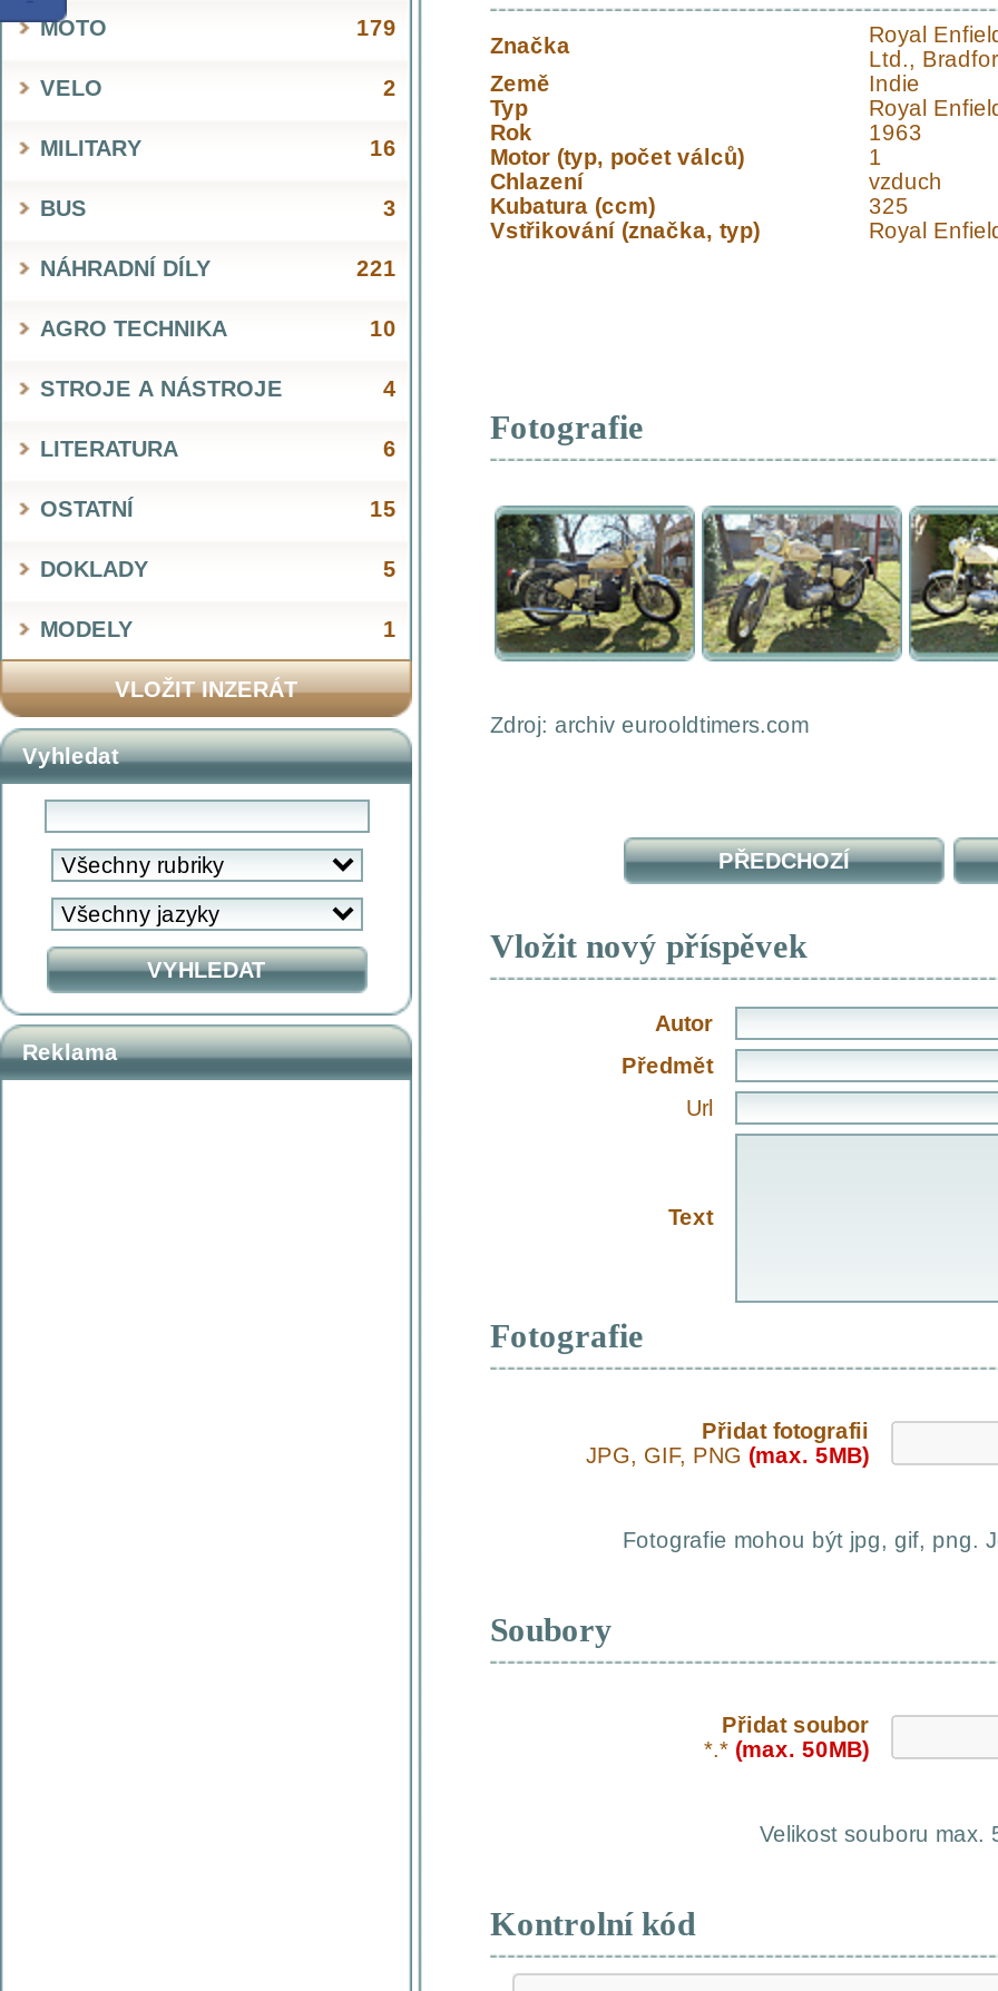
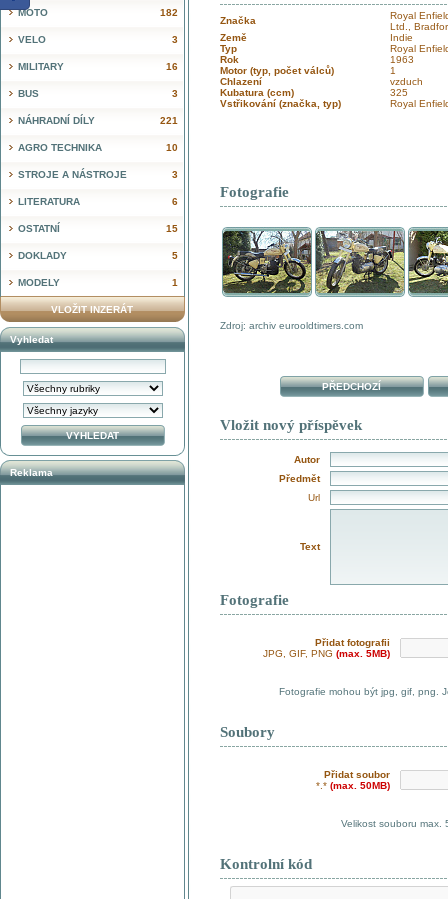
[356,16,397,40] 179 -> [160,7,178,18] 182
[383,76,397,100] 2 -> [172,34,178,45] 3
[383,376,397,401] 4 -> [172,169,178,180] 3

